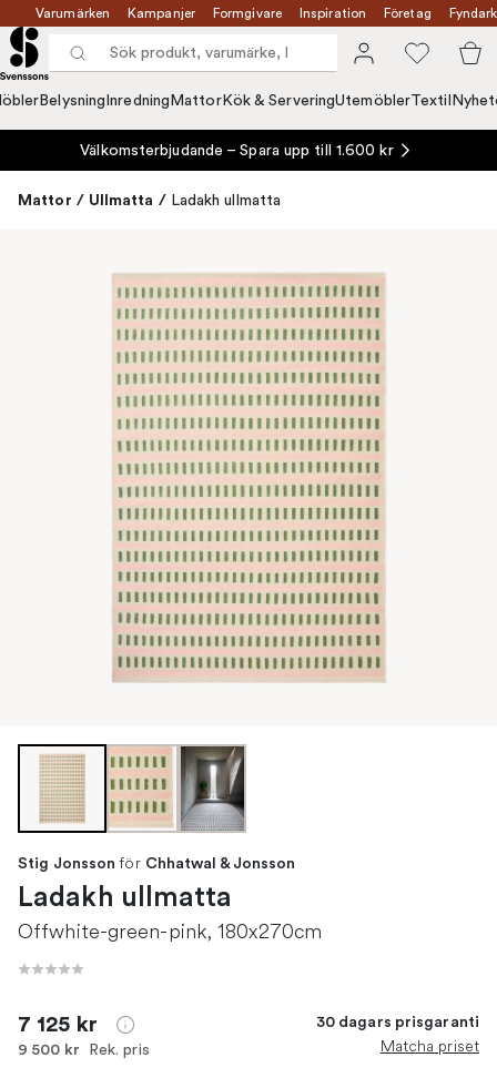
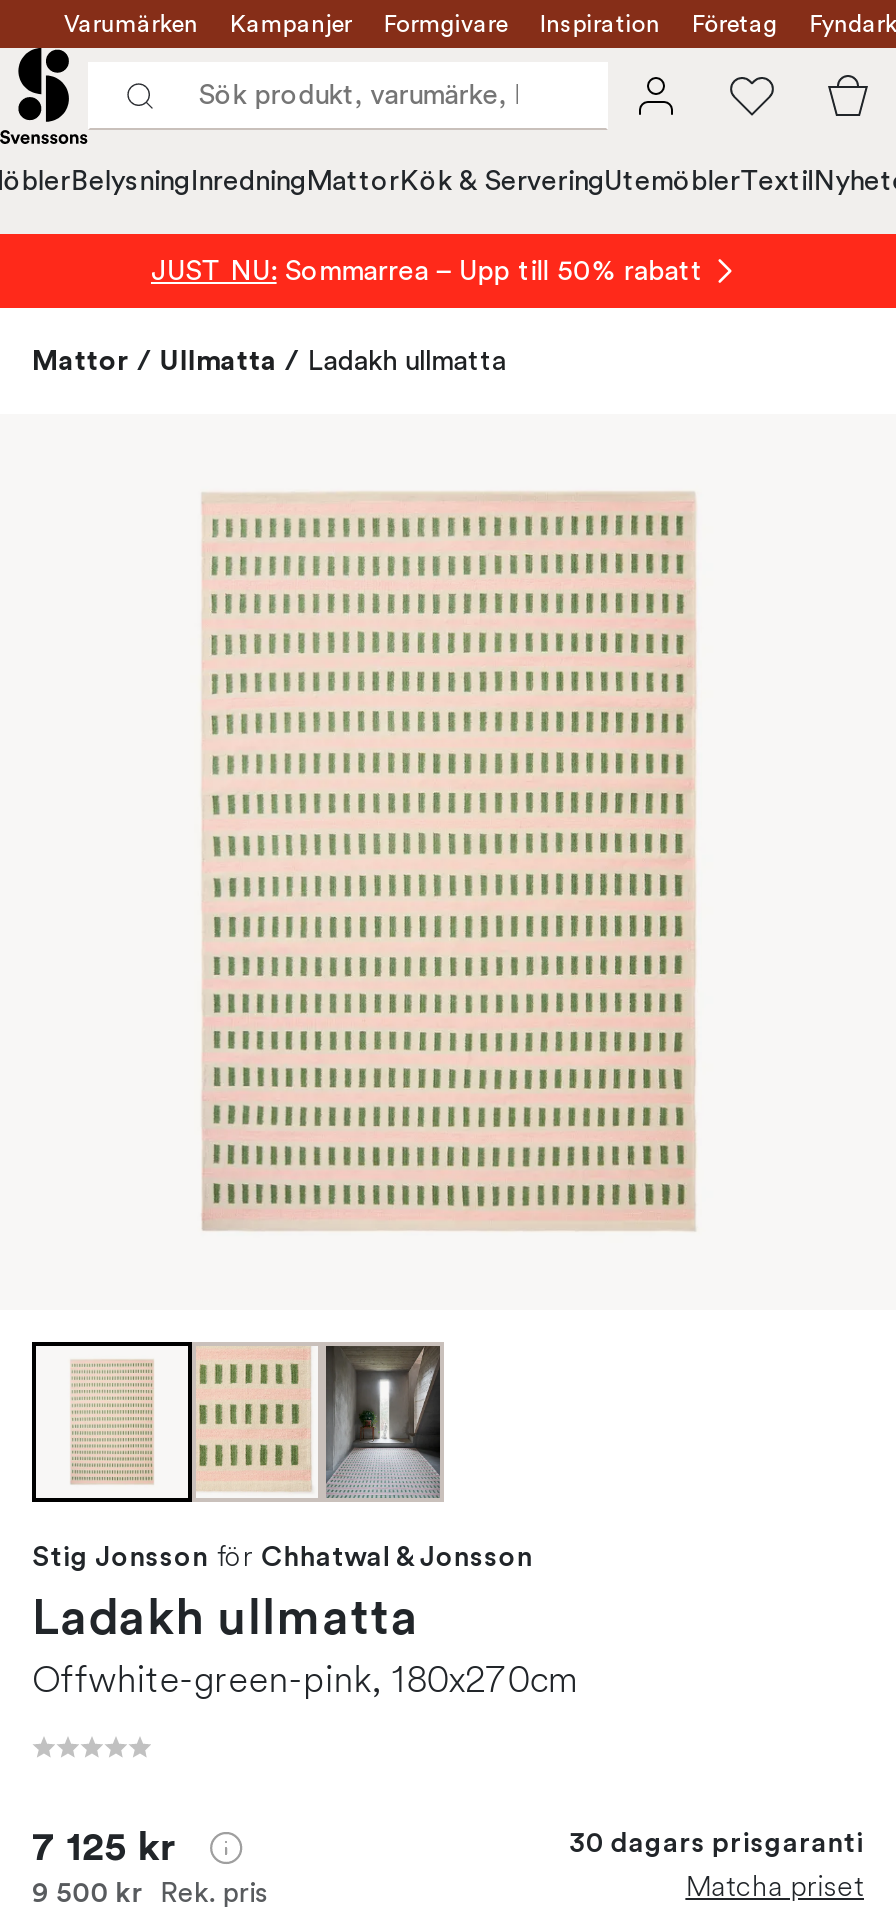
[80,142,393,159] Välkomsterbjudande – Spara upp till 1.600 kr -> [151,256,703,286] JUST NU: Sommarrea – Upp till 50% rabatt

